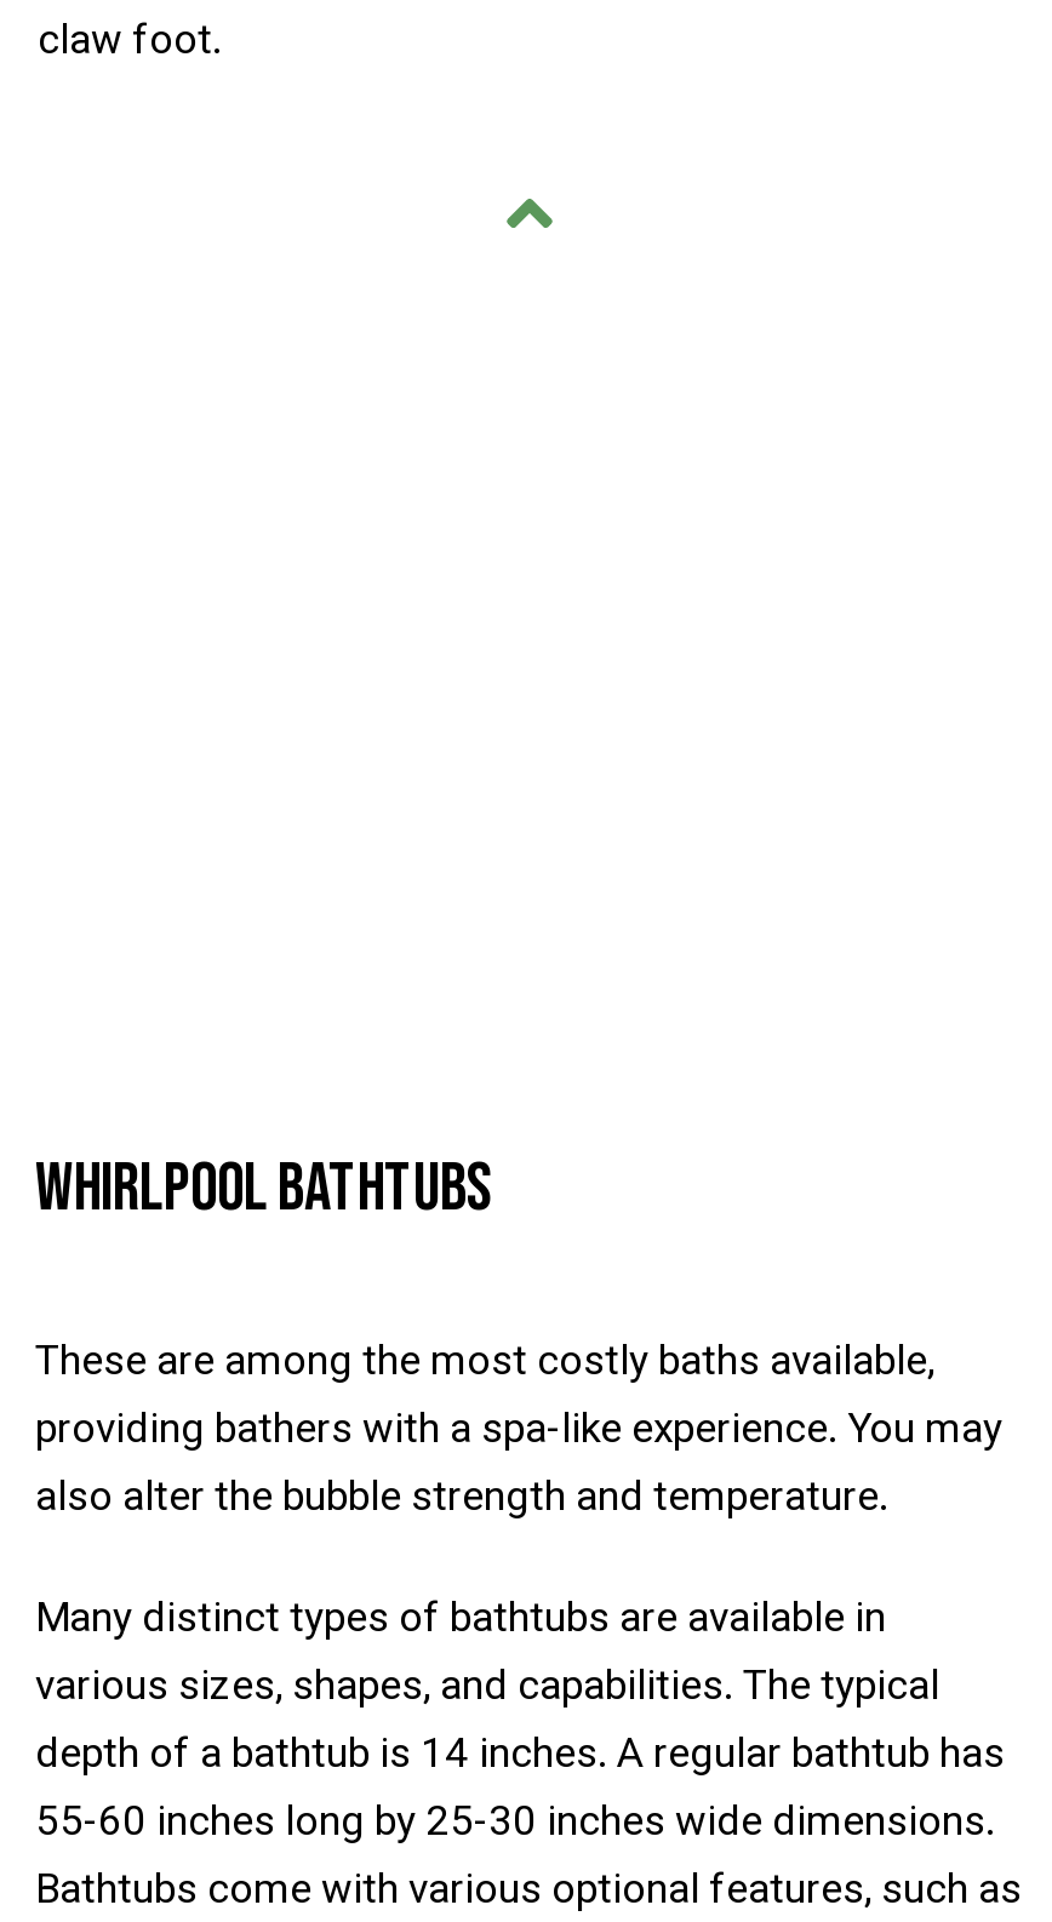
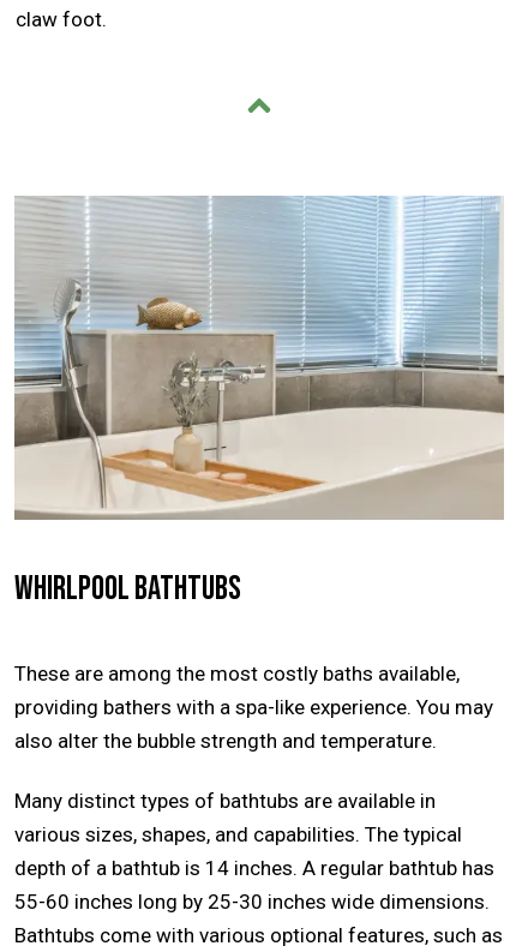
none -> [13,194,505,521] [image]

